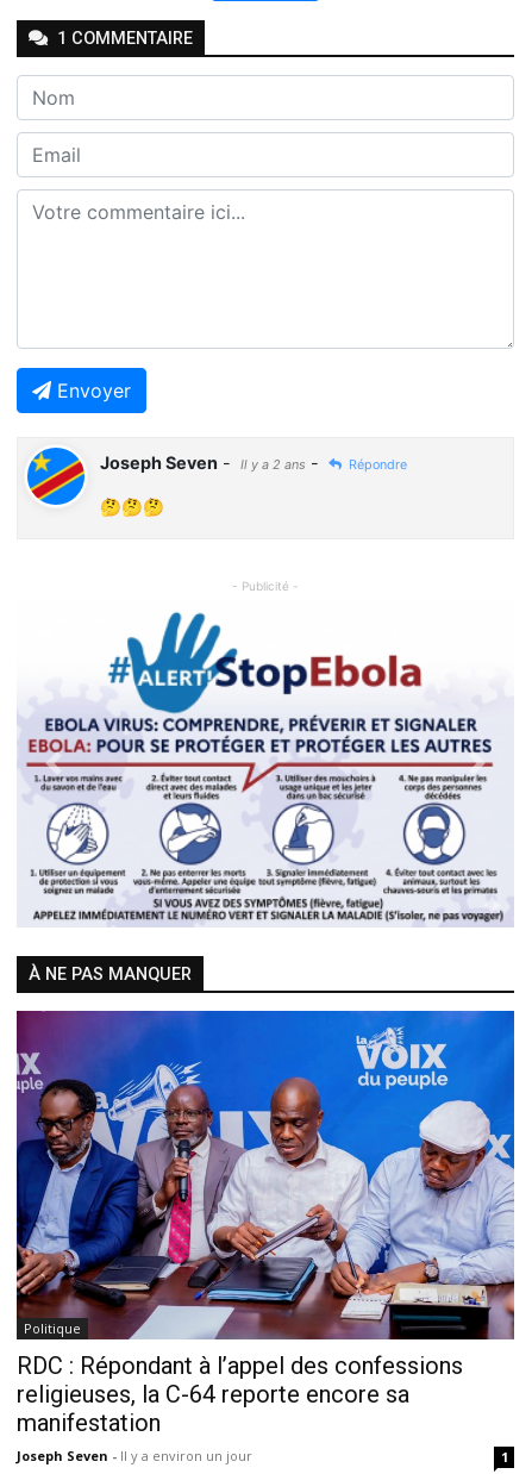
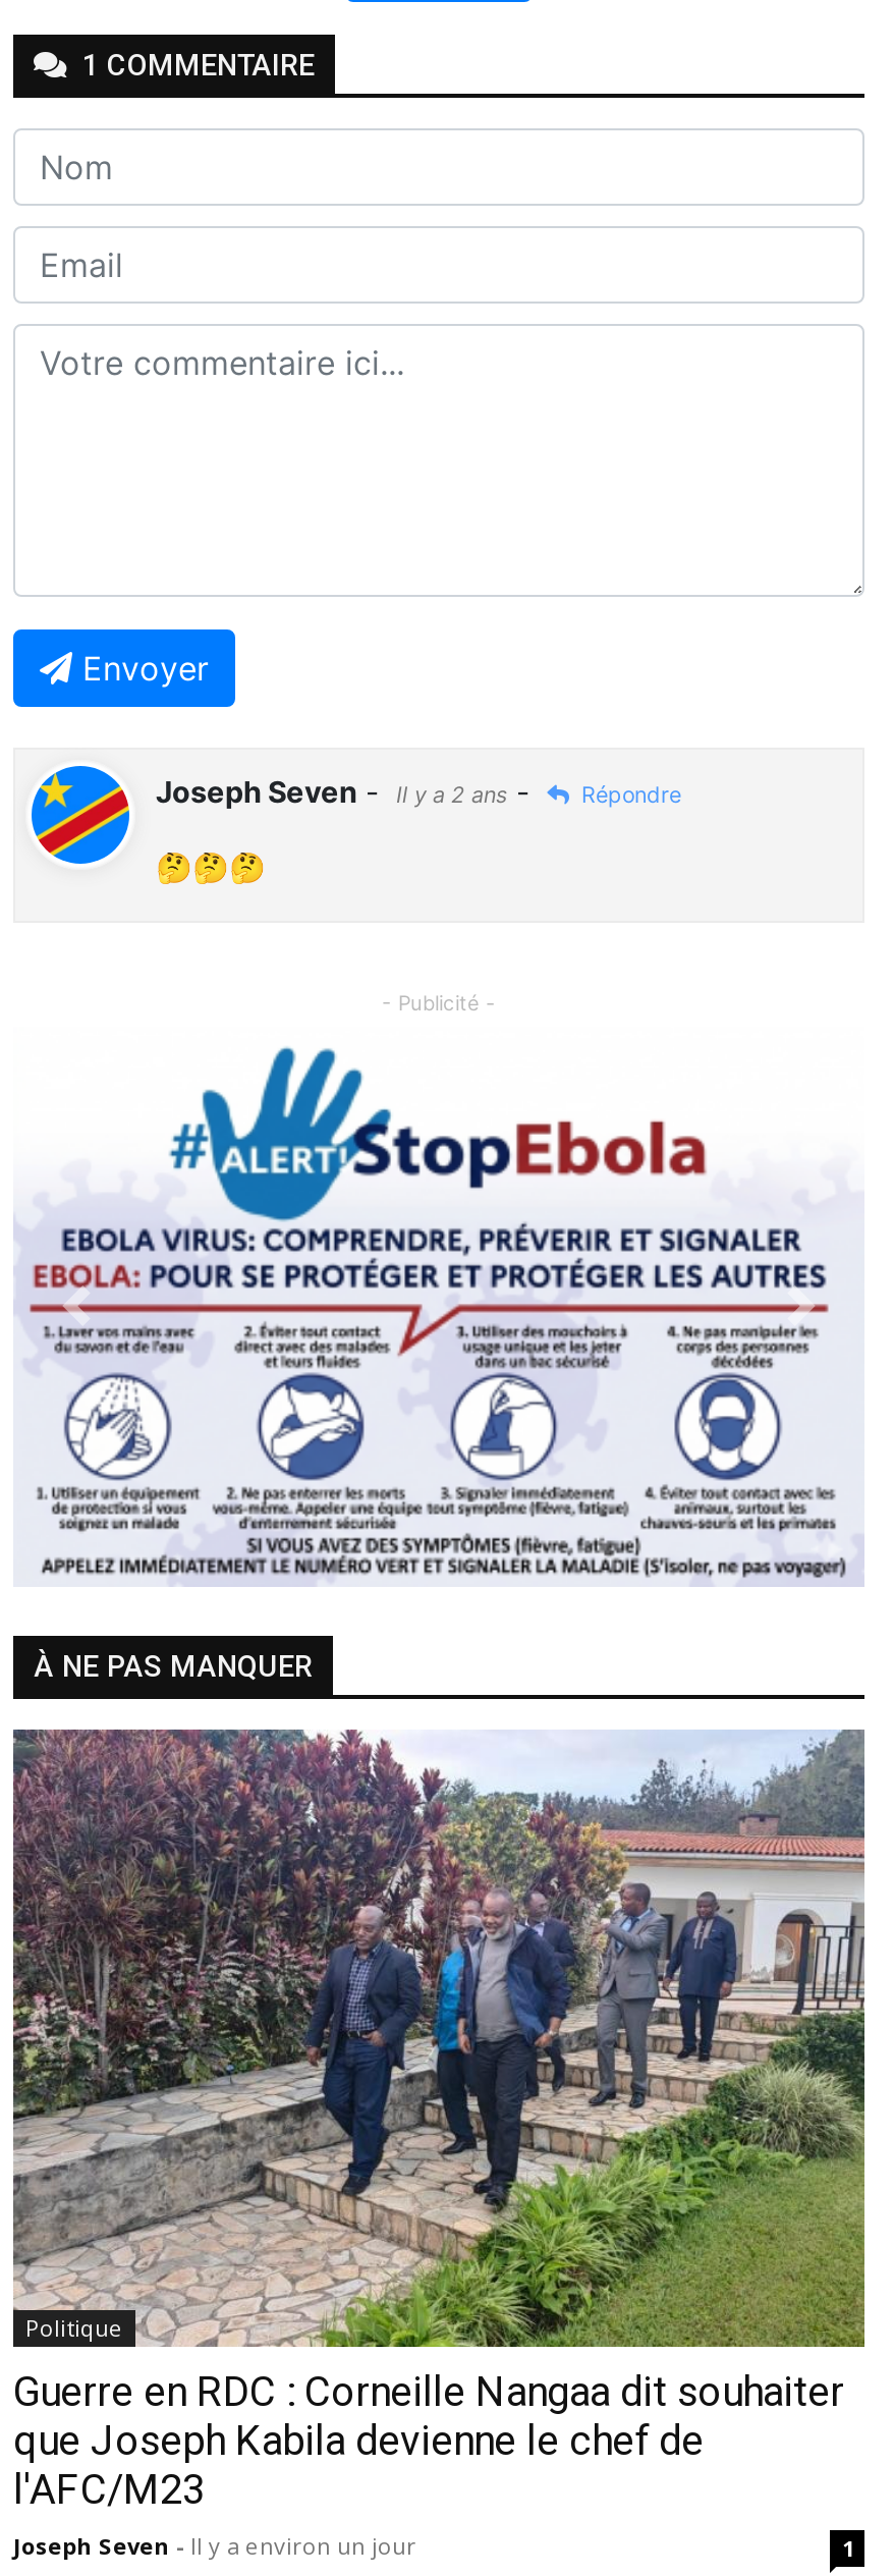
[17,1010,515,1438] [image] | RDC : Répondant à l’appel des confessions | religieuses, la C-64 reporte encore sa | manifestation -> [11,1728,867,2514] [image] | Guerre en RDC : Corneille Nangaa dit souhaiter | que Joseph Kabila devienne le chef de | l'AFC/M23

